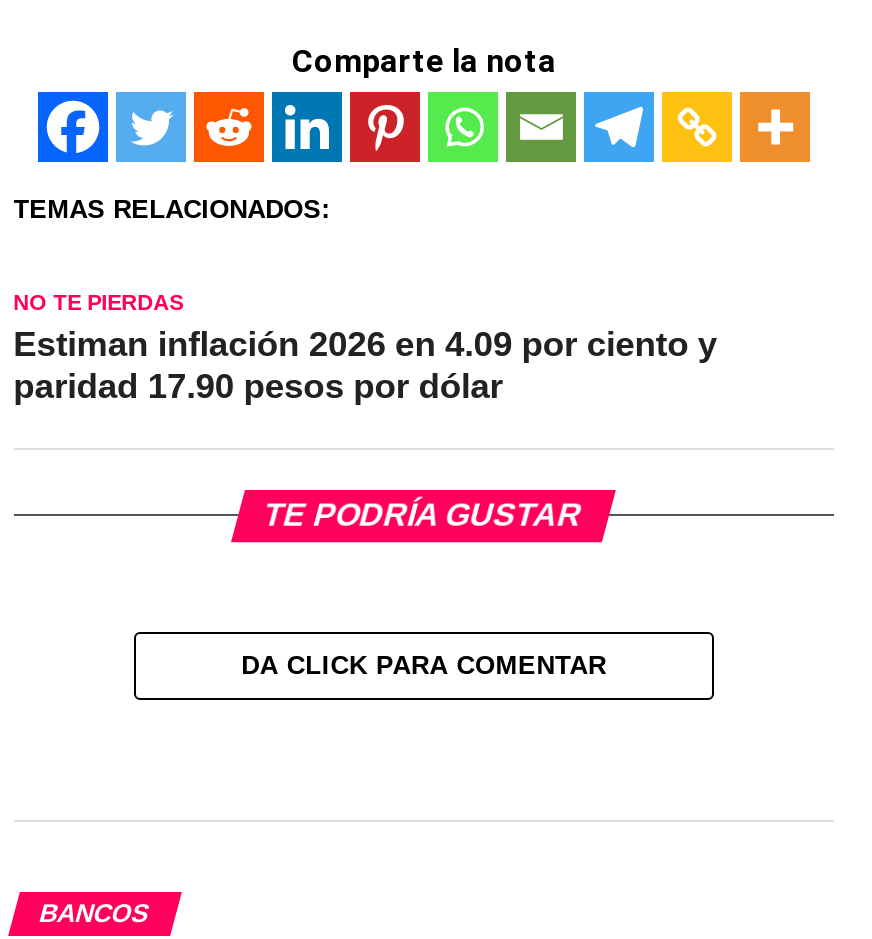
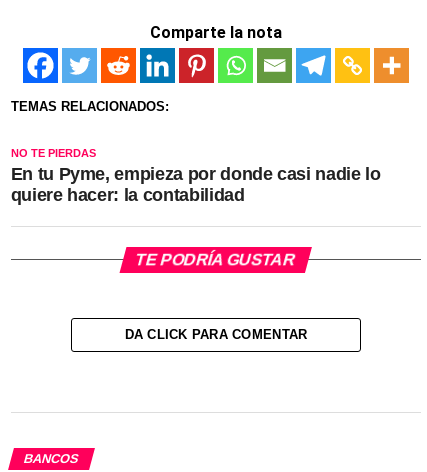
[13,325,717,407] Estiman inflación 2026 en 4.09 por ciento y | paridad 17.90 pesos por dólar -> [11,164,380,205] En tu Pyme, empieza por donde casi nadie lo | quiere hacer: la contabilidad

